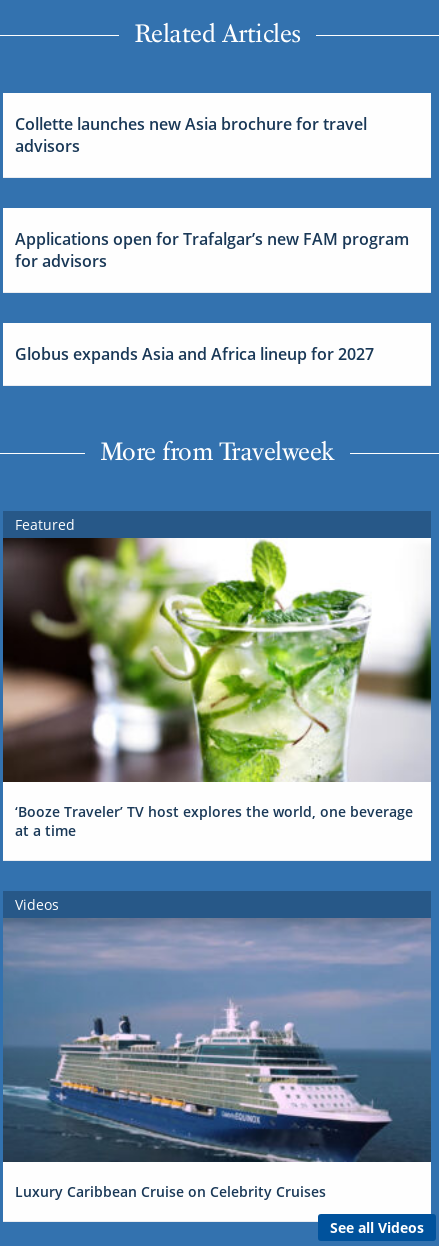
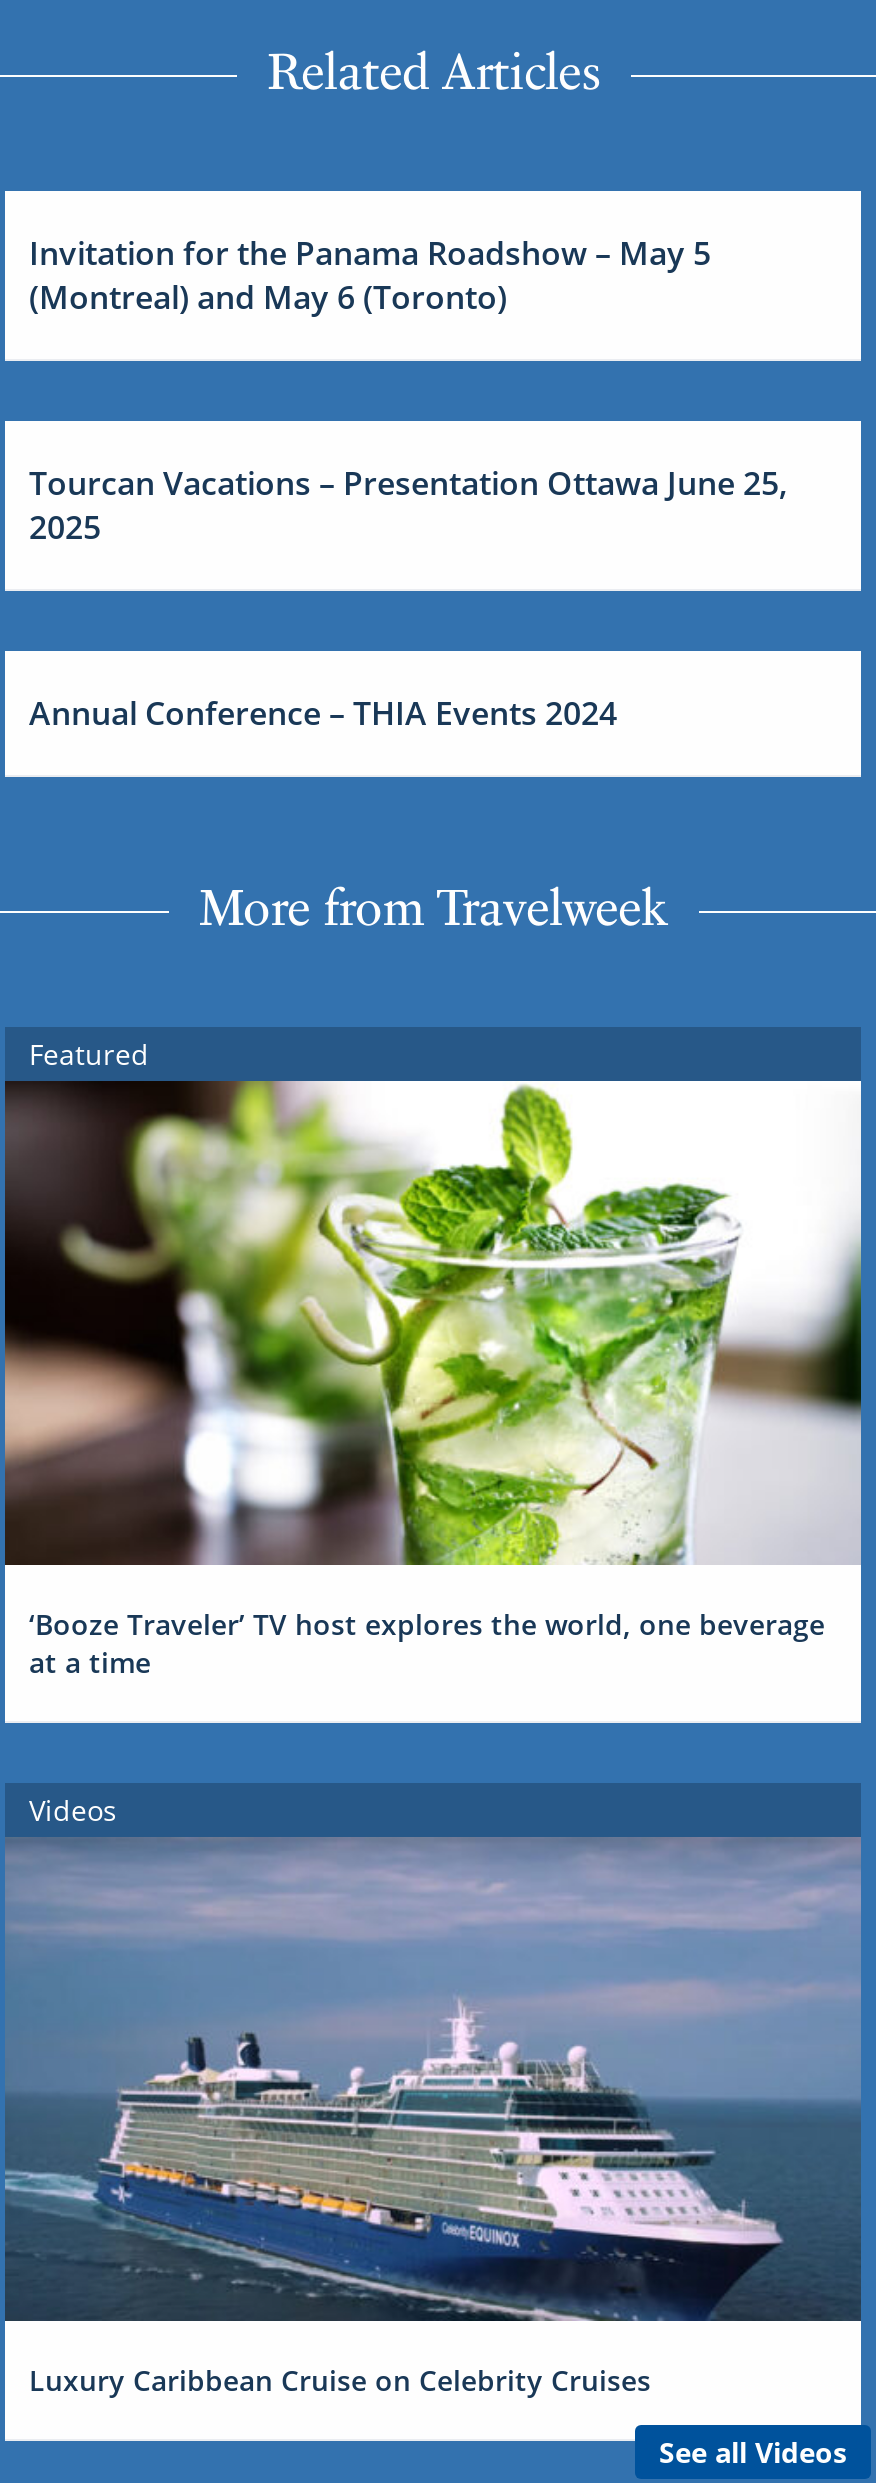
[15,113,367,157] Collette launches new Asia brochure for travel | advisors -> [29,230,711,318] Invitation for the Panama Roadshow – May 5 | (Montreal) and May 6 (Toronto)
[15,228,409,272] Applications open for Trafalgar’s new FAM program | for advisors -> [29,460,787,548] Tourcan Vacations – Presentation Ottawa June 25, | 2025
[15,343,378,365] Globus expands Asia and Africa lineup for 2027 -> [29,690,617,734] Annual Conference – THIA Events 2024

